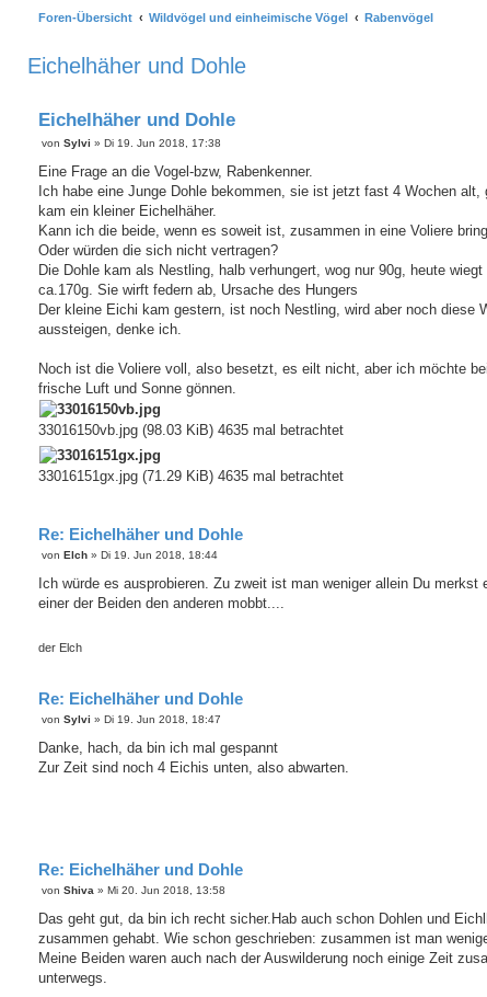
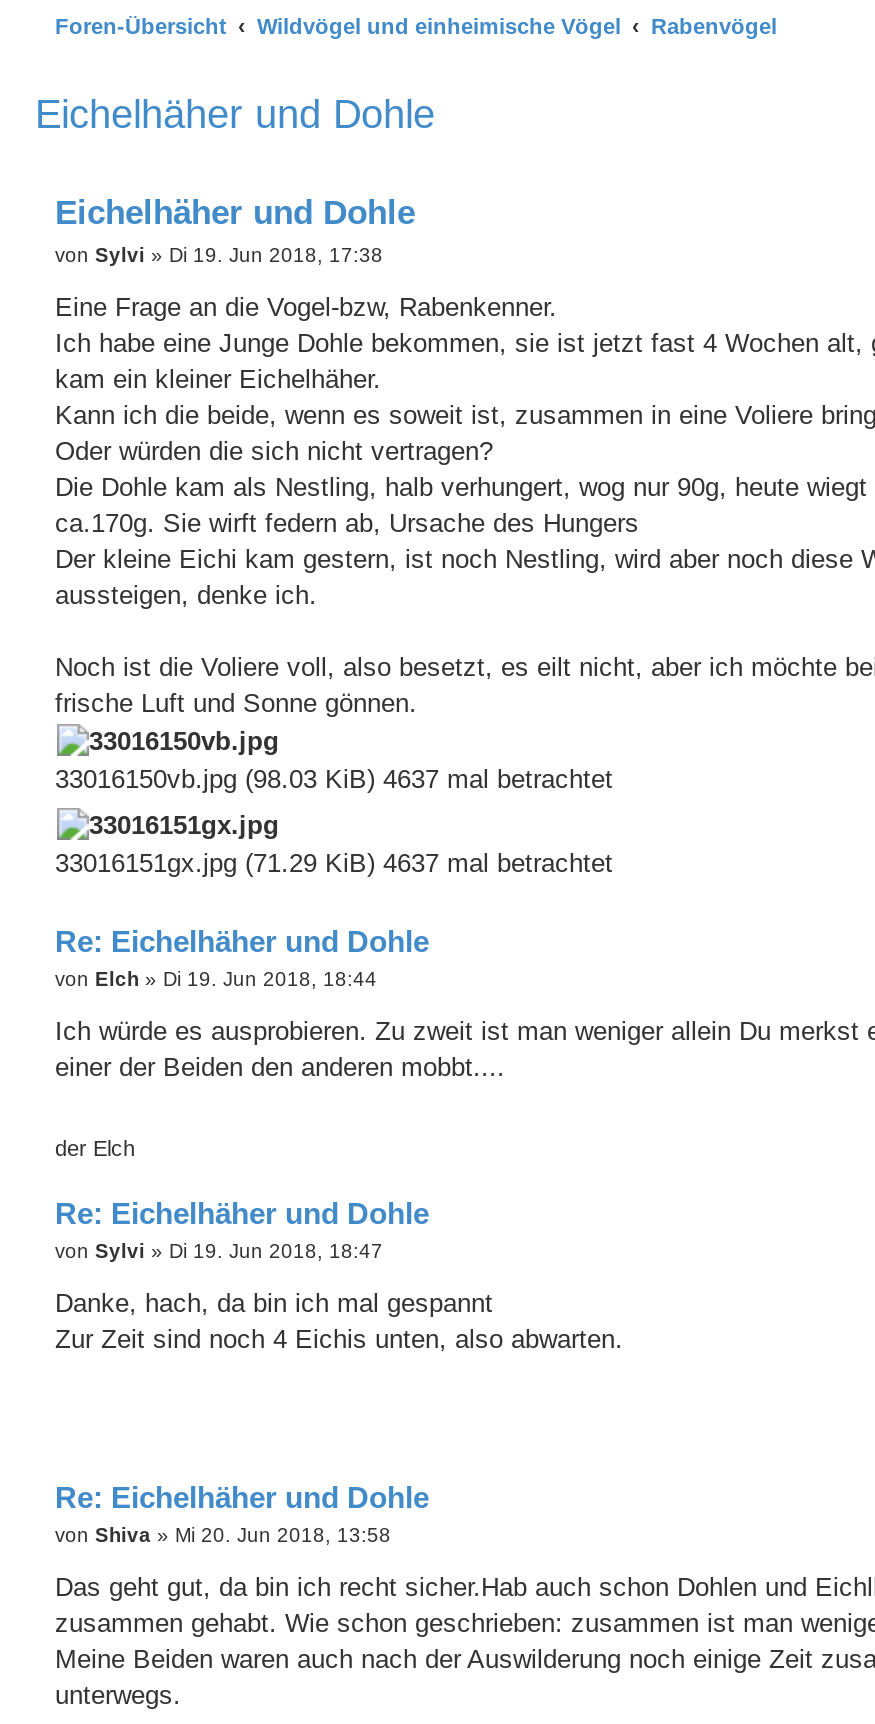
[38,421,344,438] 33016150vb.jpg (98.03 KiB) 4635 mal betrachtet -> [55,763,613,793] 33016150vb.jpg (98.03 KiB) 4637 mal betrachtet
[38,467,344,484] 33016151gx.jpg (71.29 KiB) 4635 mal betrachtet -> [55,847,613,877] 33016151gx.jpg (71.29 KiB) 4637 mal betrachtet

